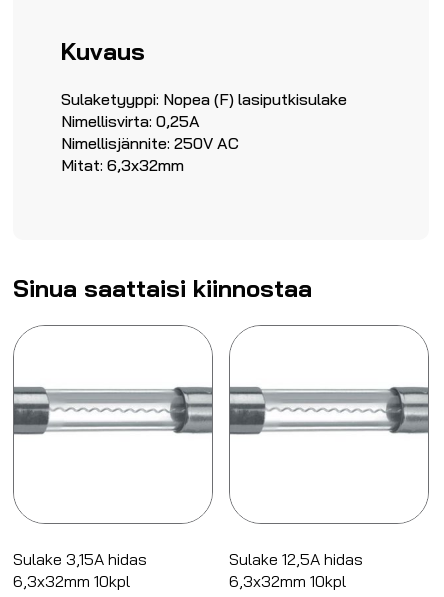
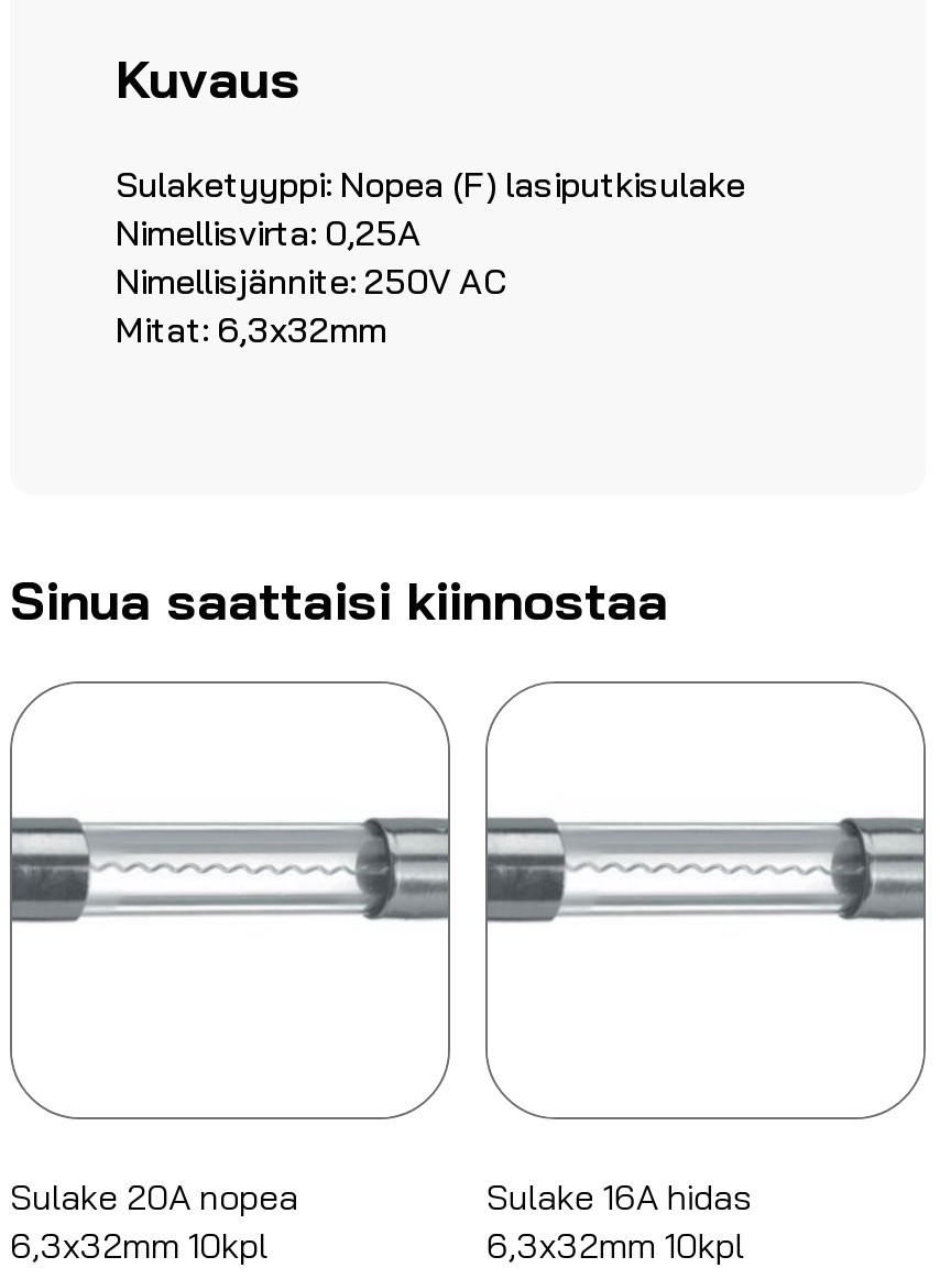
[13,549,147,569] Sulake 3,15A hidas -> [10,1175,298,1219] Sulake 20A nopea
[229,549,363,569] Sulake 12,5A hidas -> [486,1175,752,1219] Sulake 16A hidas

